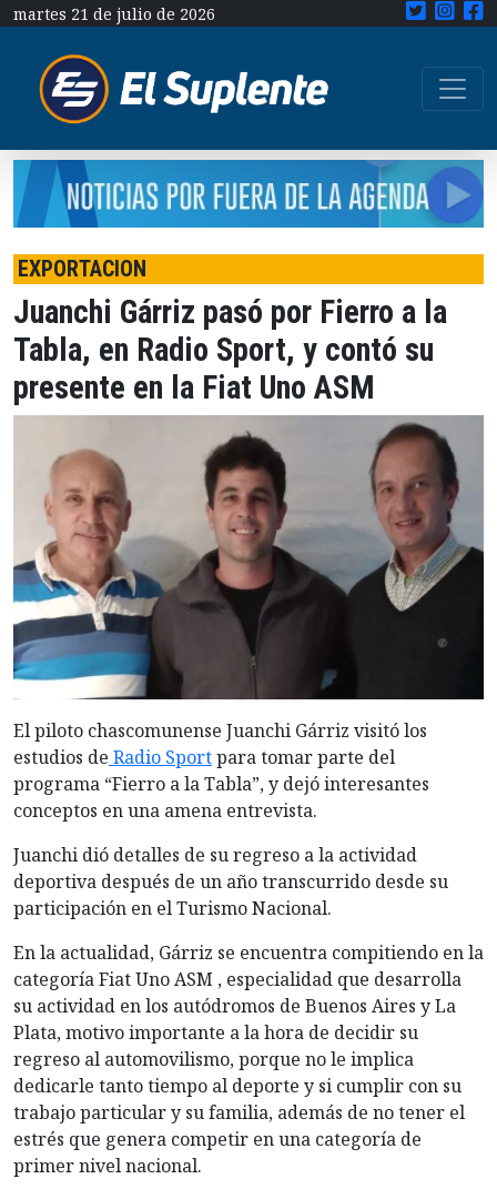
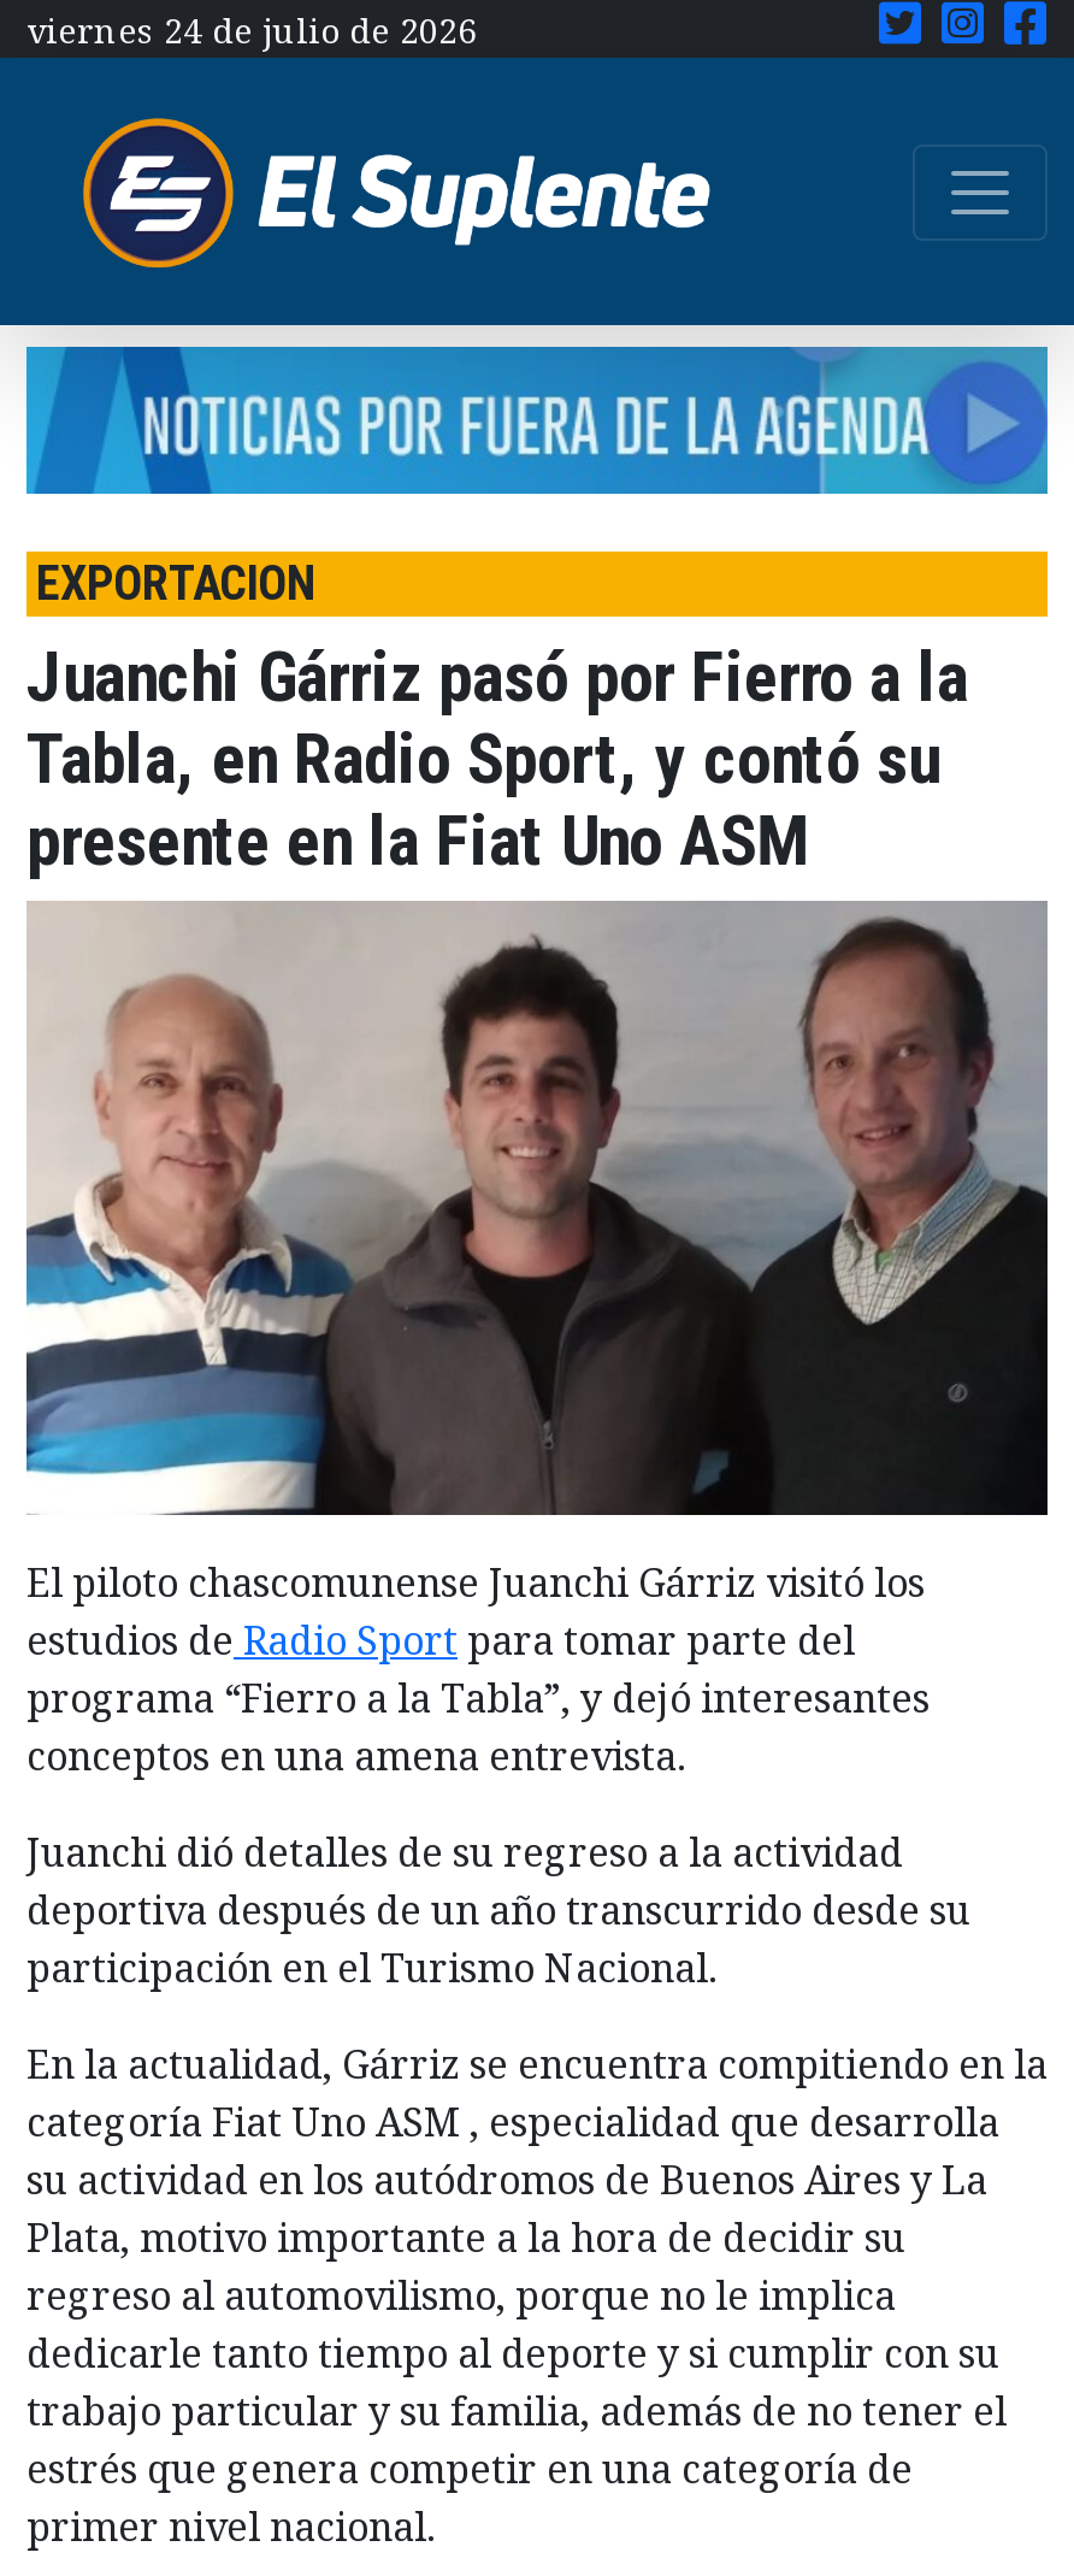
[13,3,215,24] martes 21 de julio de 2026 -> [26,7,477,53] viernes 24 de julio de 2026

